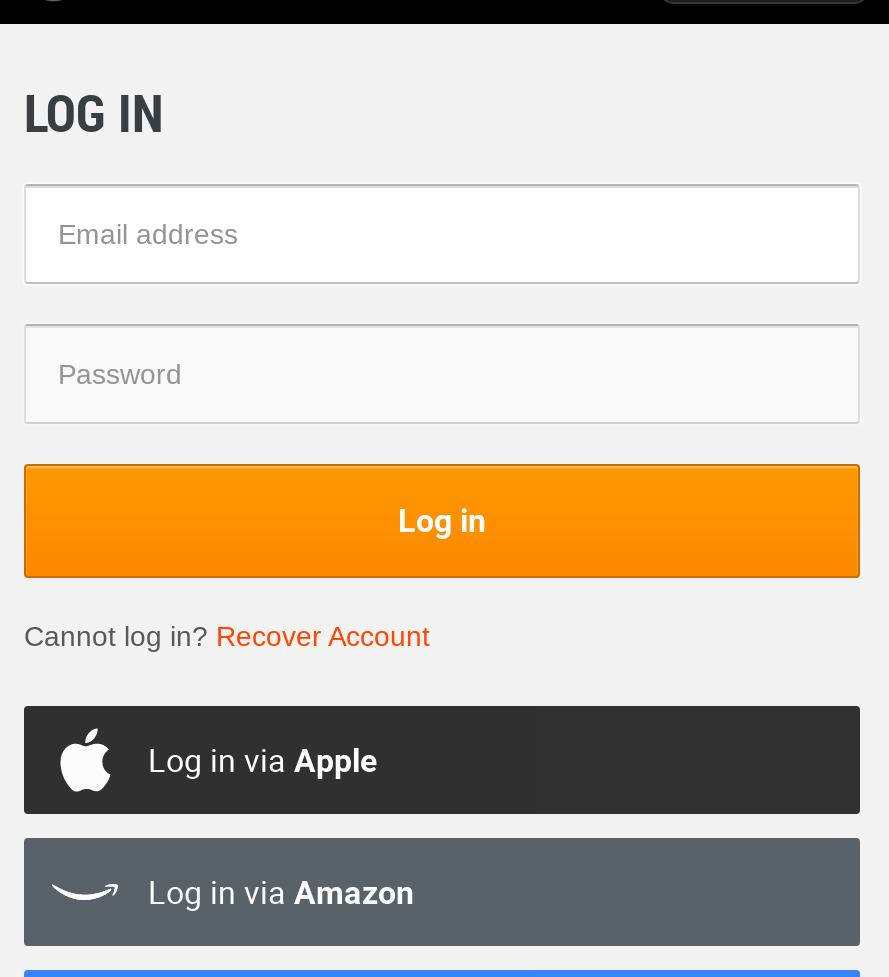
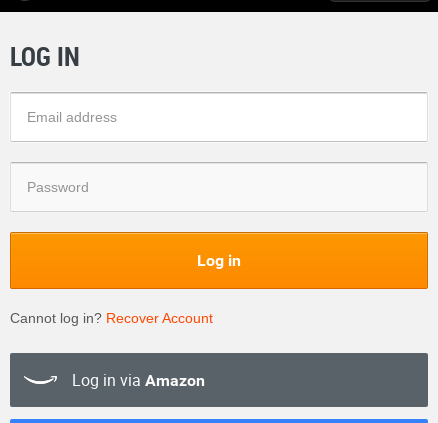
[148,737,378,781] Log in via Apple -> none

